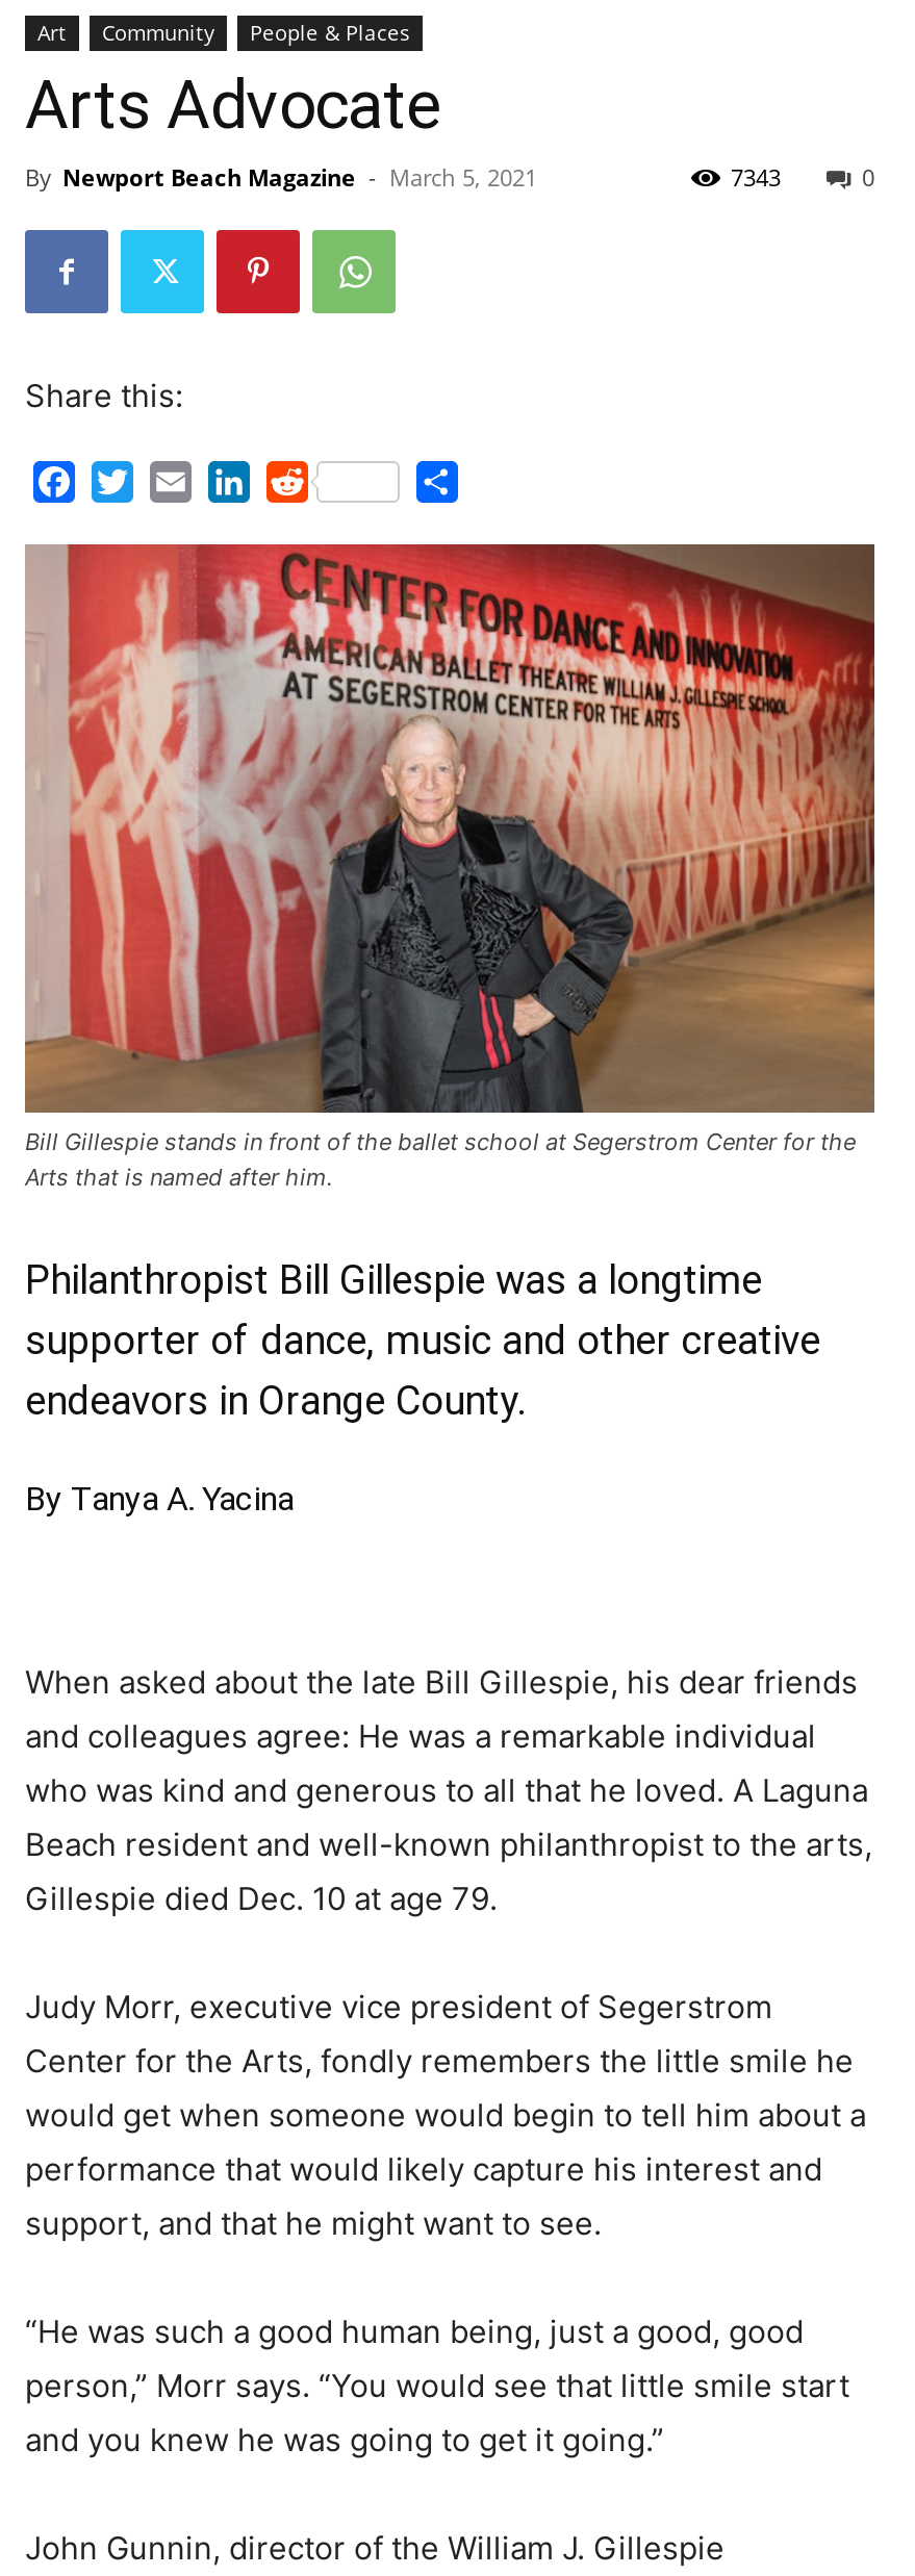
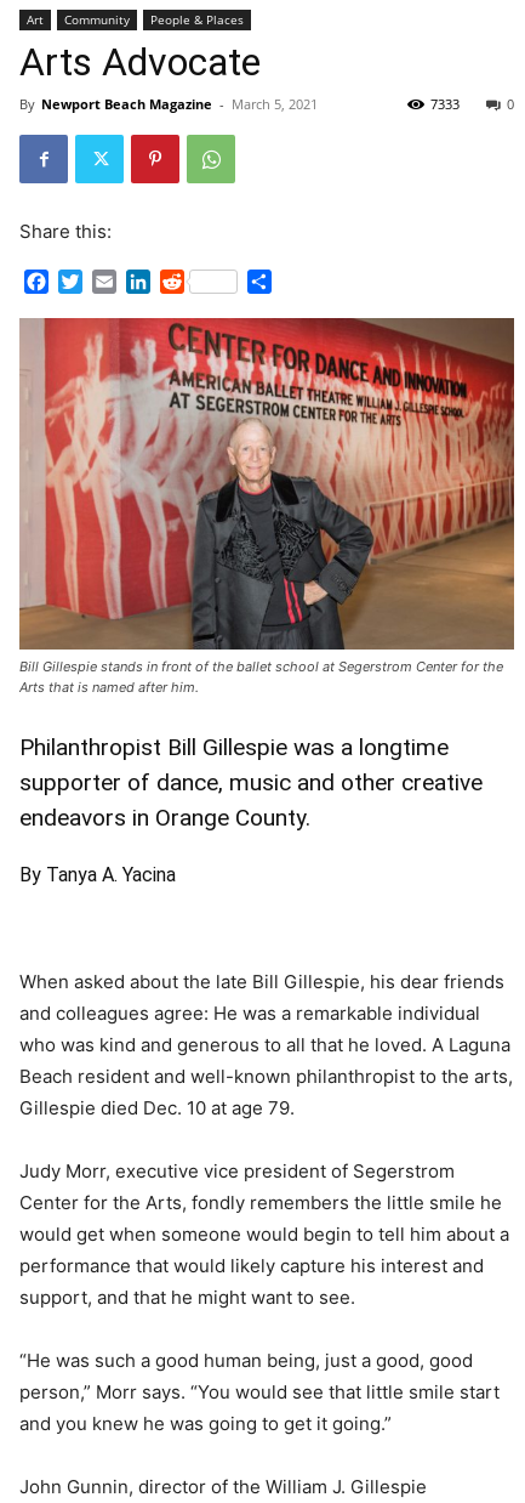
[731,161,781,193] 7343 -> [430,95,460,113] 7333

